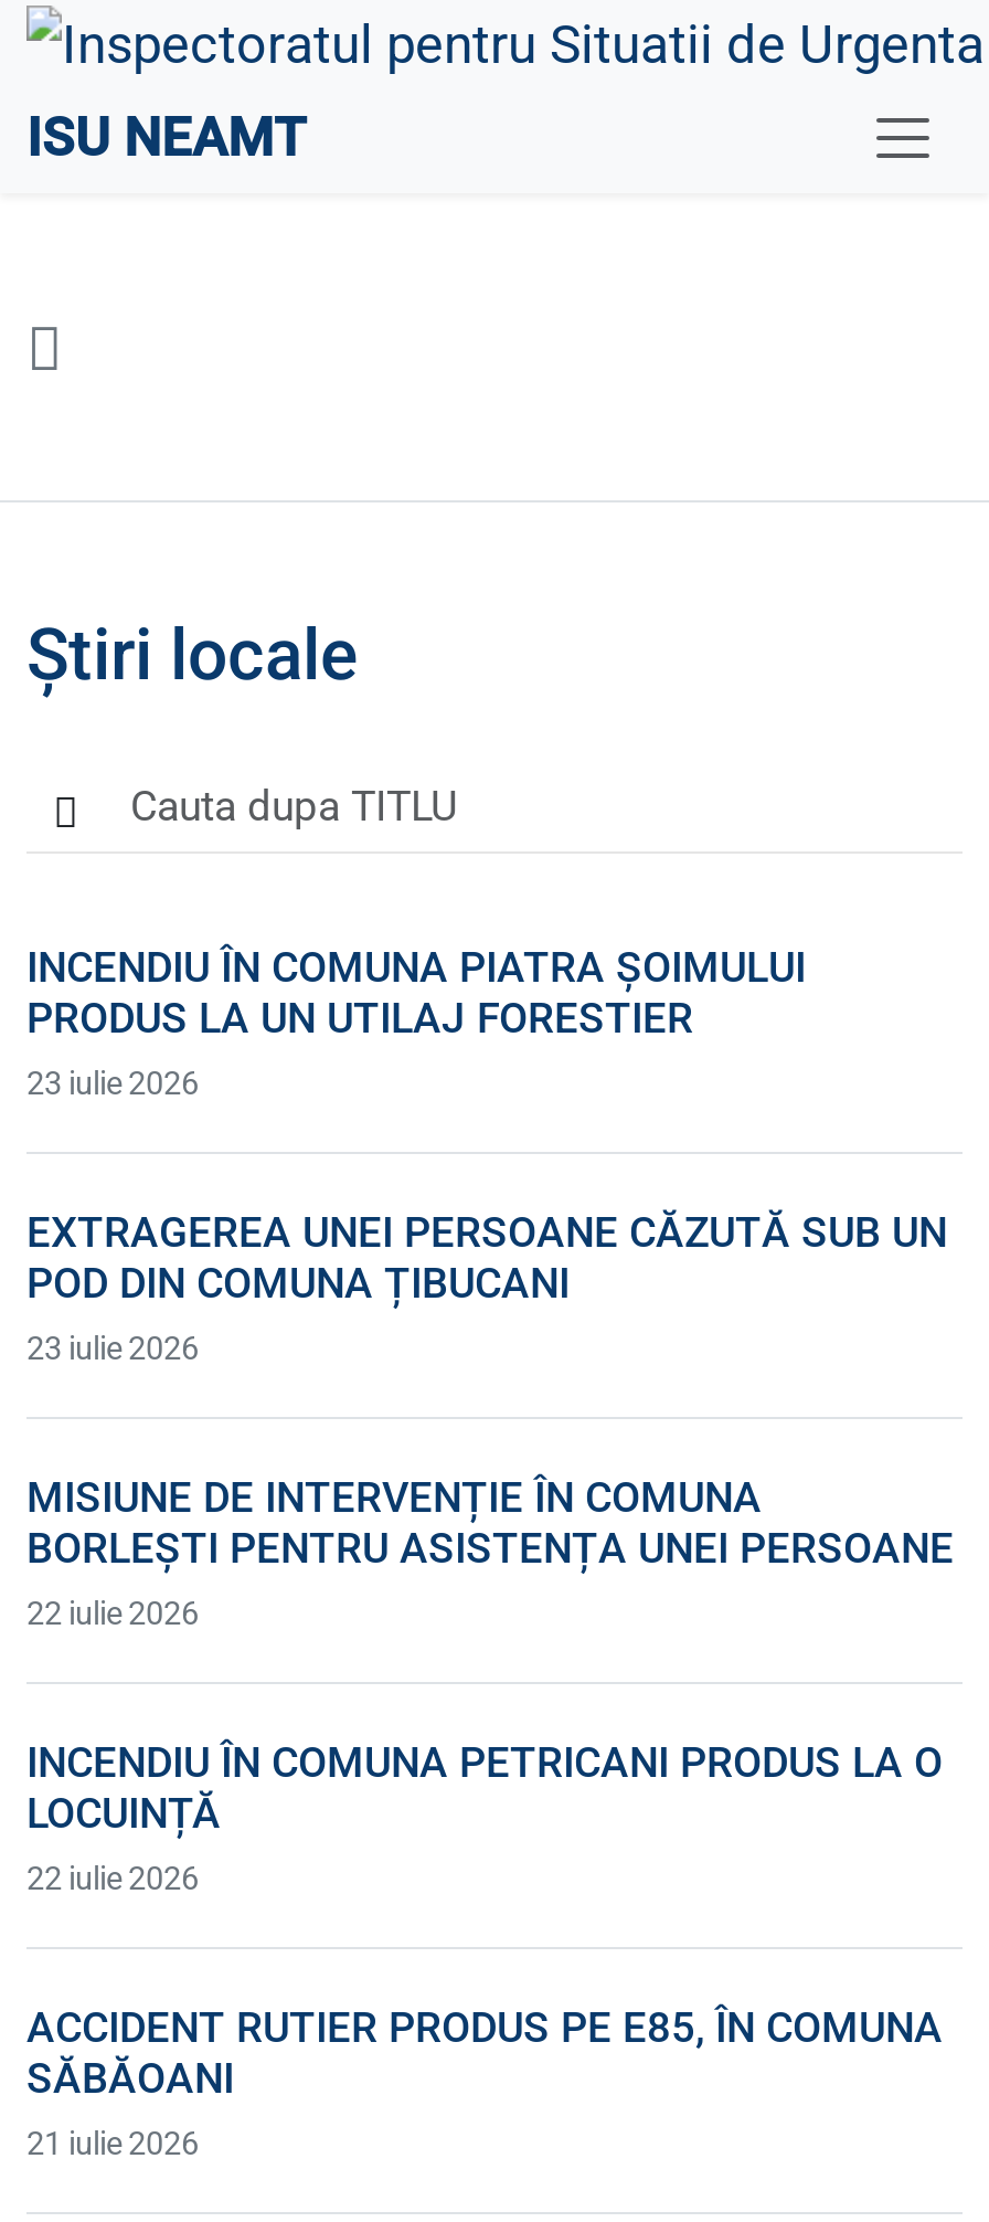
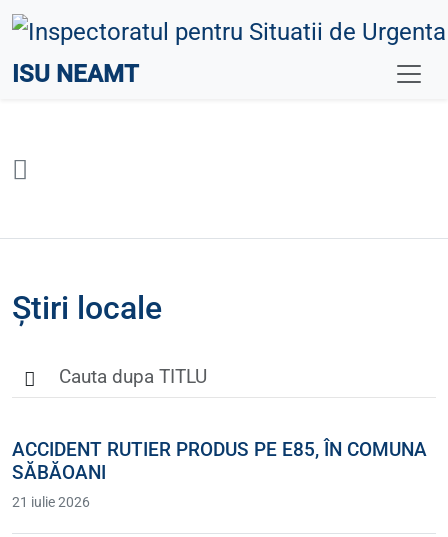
[26,943,954,1899] INCENDIU ÎN COMUNA PIATRA ȘOIMULUI | PRODUS LA UN UTILAJ FORESTIER | 23 iulie 2026 | EXTRAGEREA UNEI PERSOANE CĂZUTĂ SUB UN | POD DIN COMUNA ȚIBUCANI | 23 iulie 2026 | MISIUNE DE INTERVENȚIE ÎN COMUNA | BORLEȘTI PENTRU ASISTENȚA UNEI PERSOANE | 22 iulie 2026 | INCENDIU ÎN COMUNA PETRICANI PRODUS LA O | LOCUINȚĂ | 22 iulie 2026 -> none

